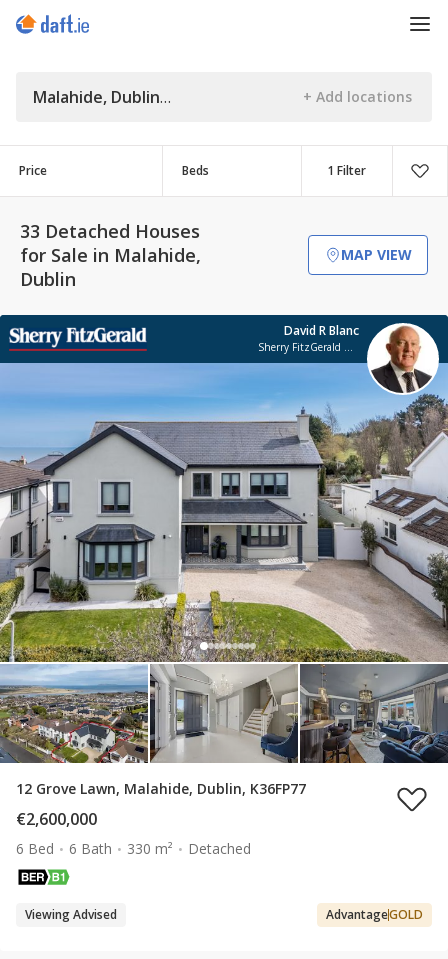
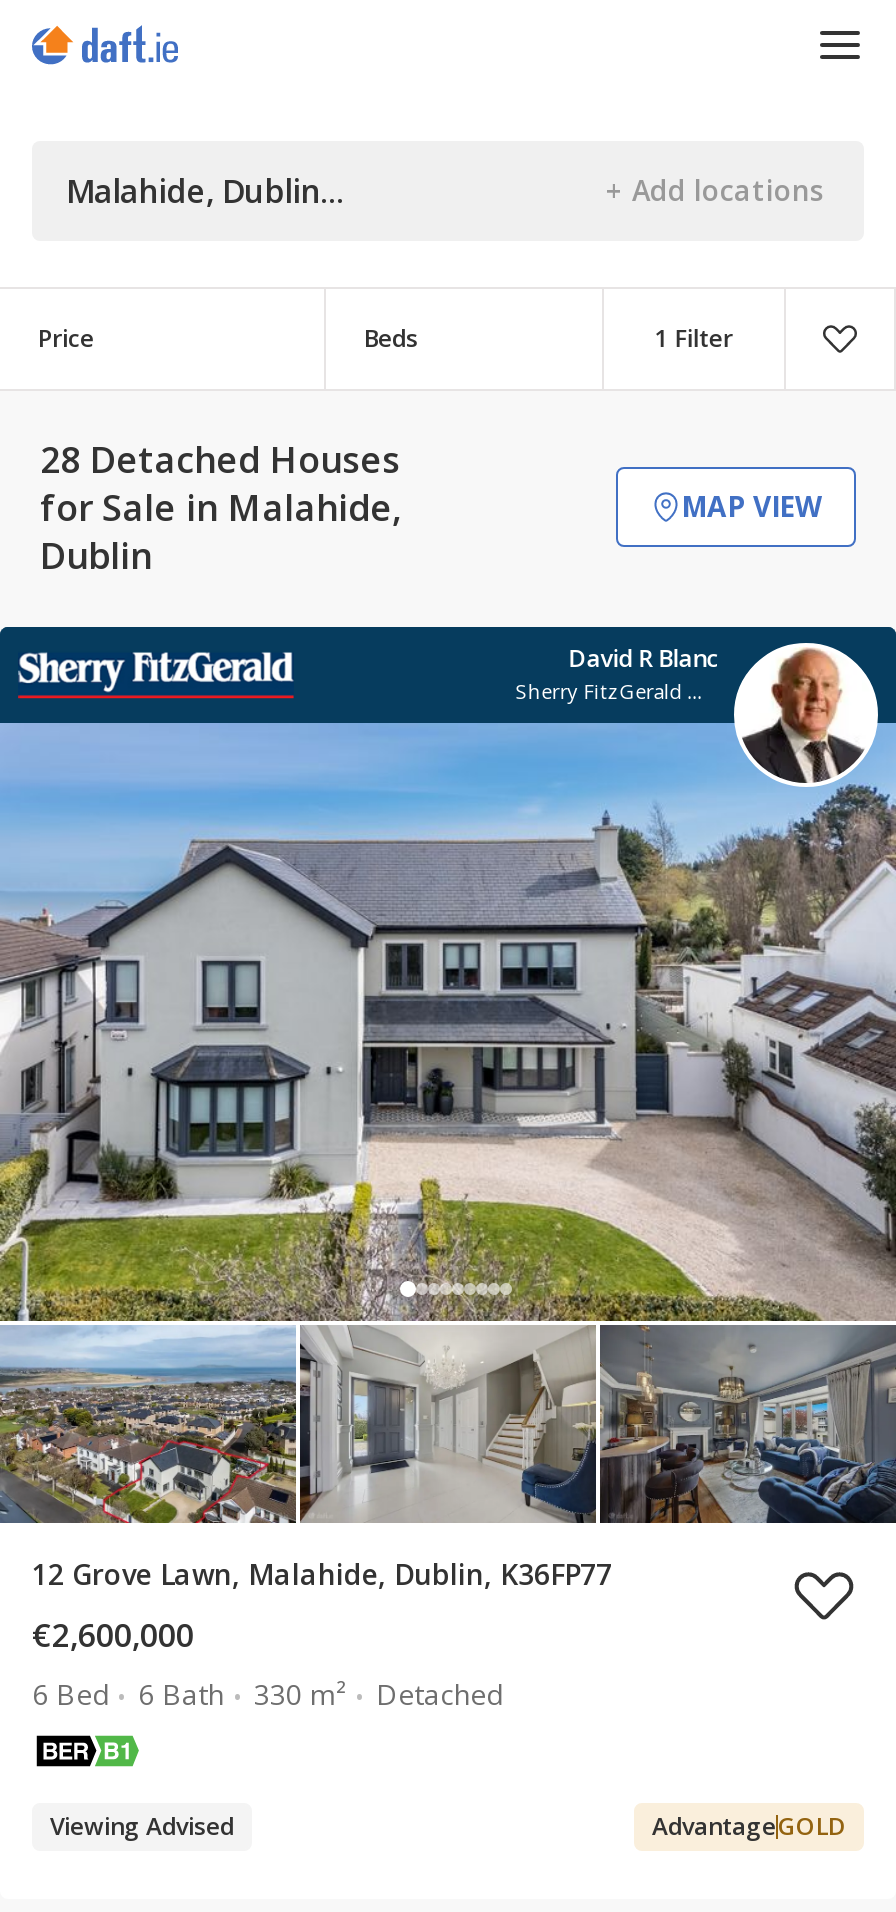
[20,219,200,243] 33 Detached Houses -> [40,435,400,483] 28 Detached Houses

